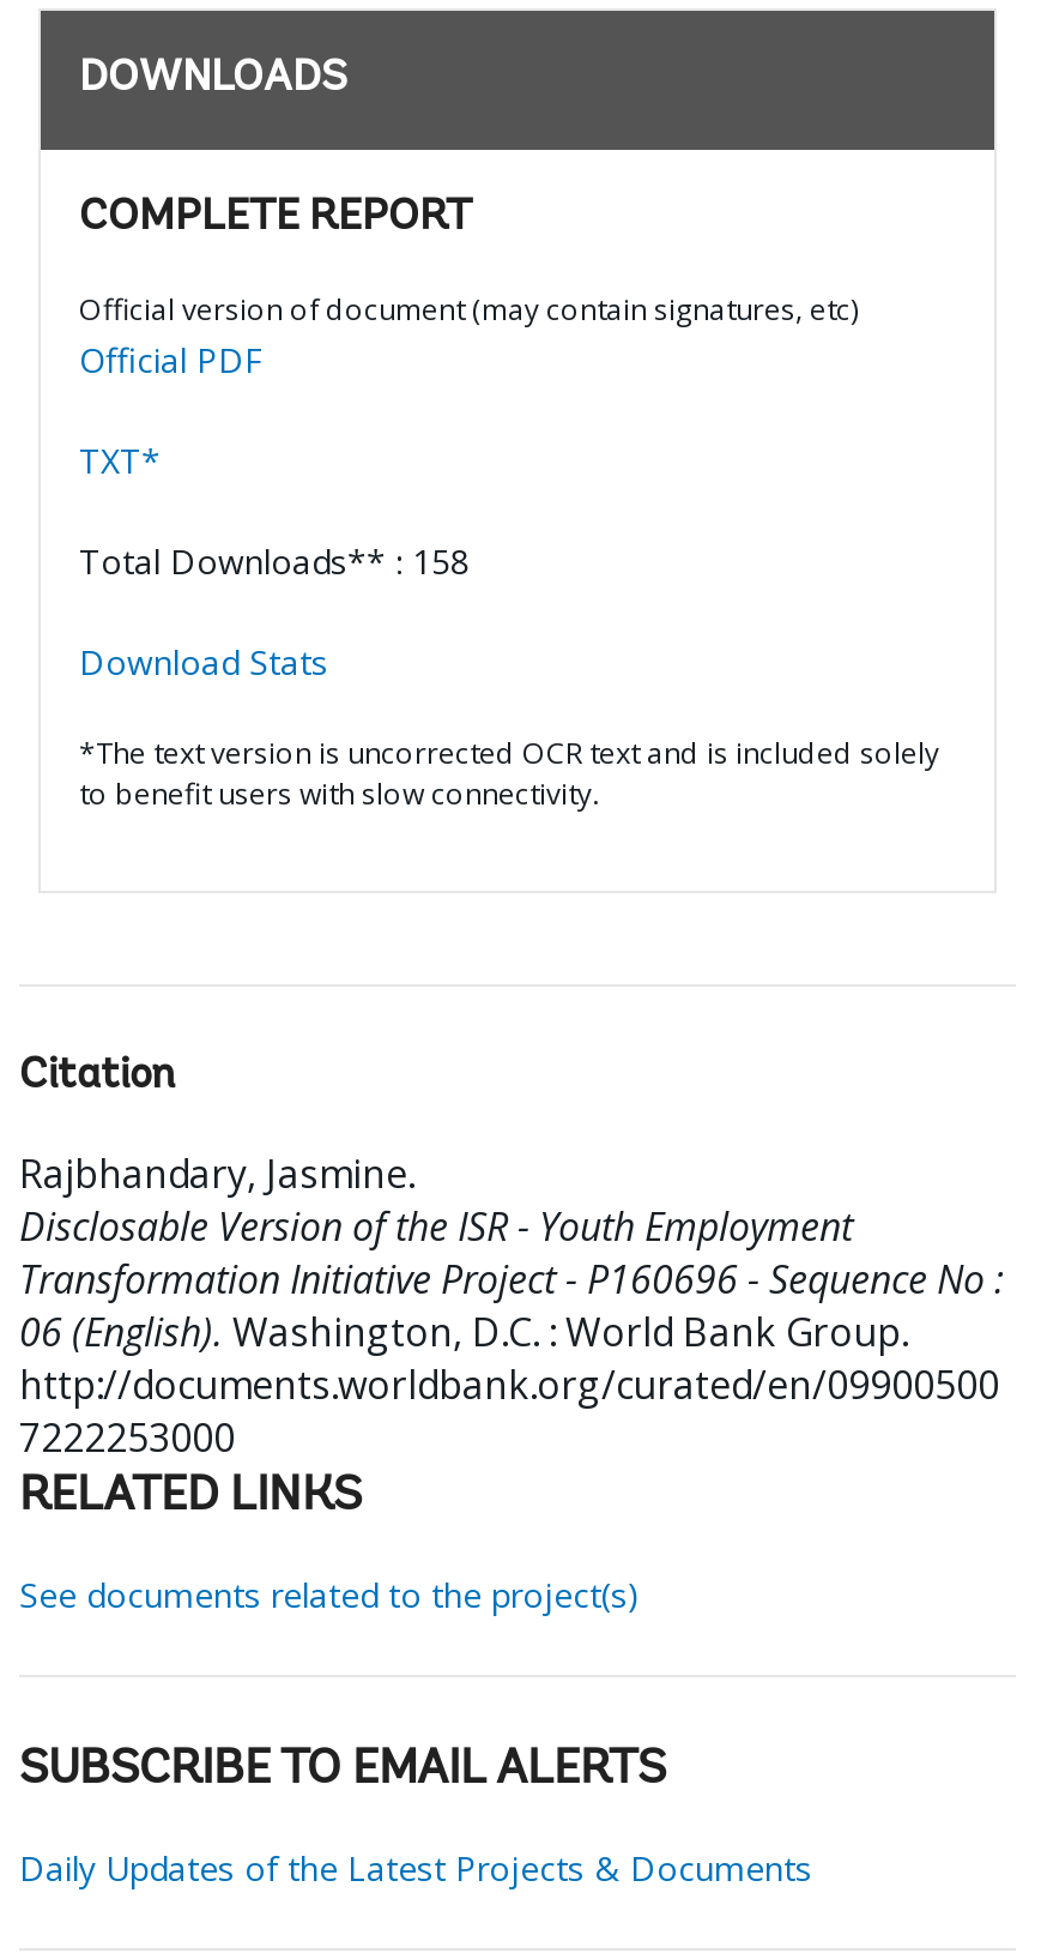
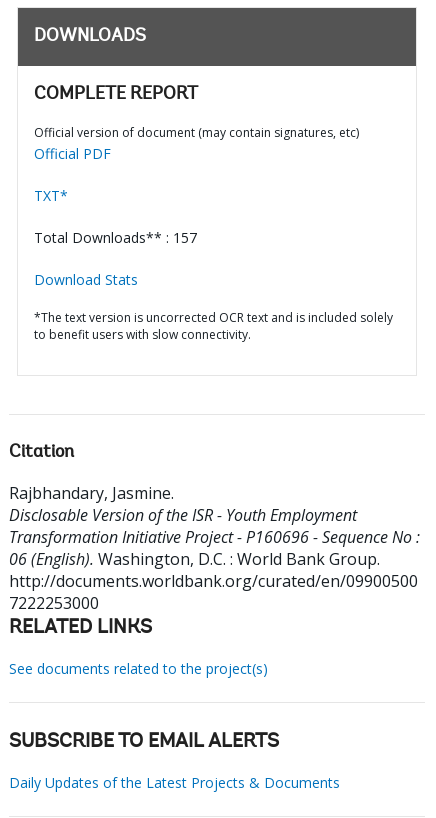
[79,538,470,584] Total Downloads** : 158 -> [34,228,197,247] Total Downloads** : 157

